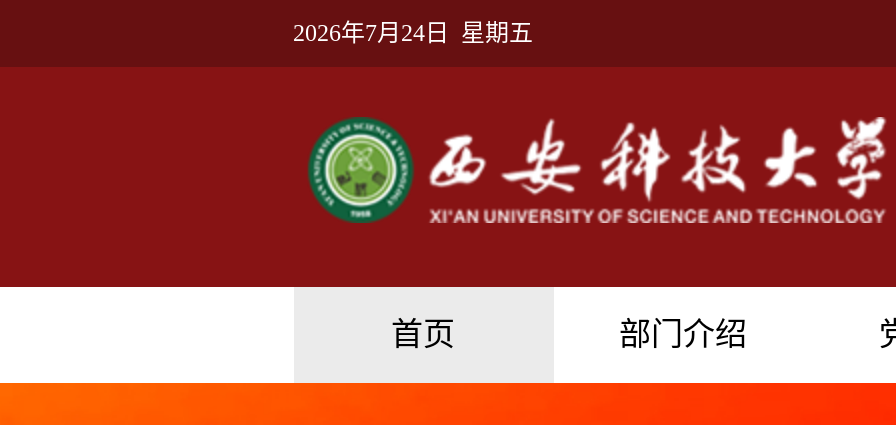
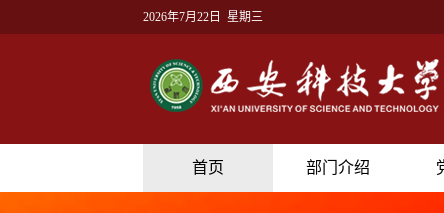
[293,19,533,47] 2026年7月24日 星期五 -> [142,10,262,24] 2026年7月22日 星期三

